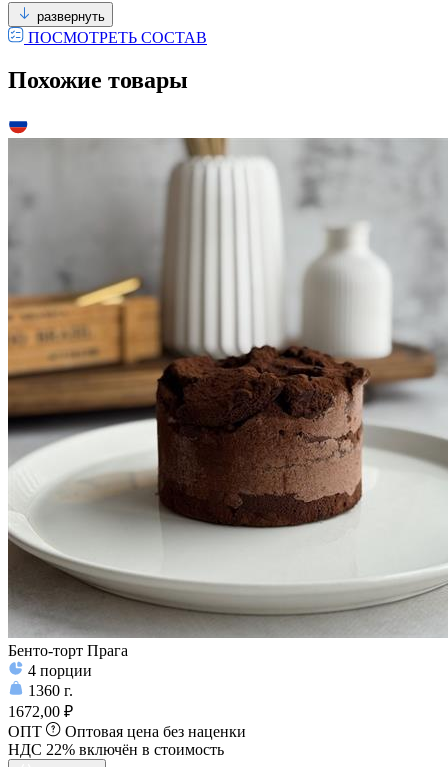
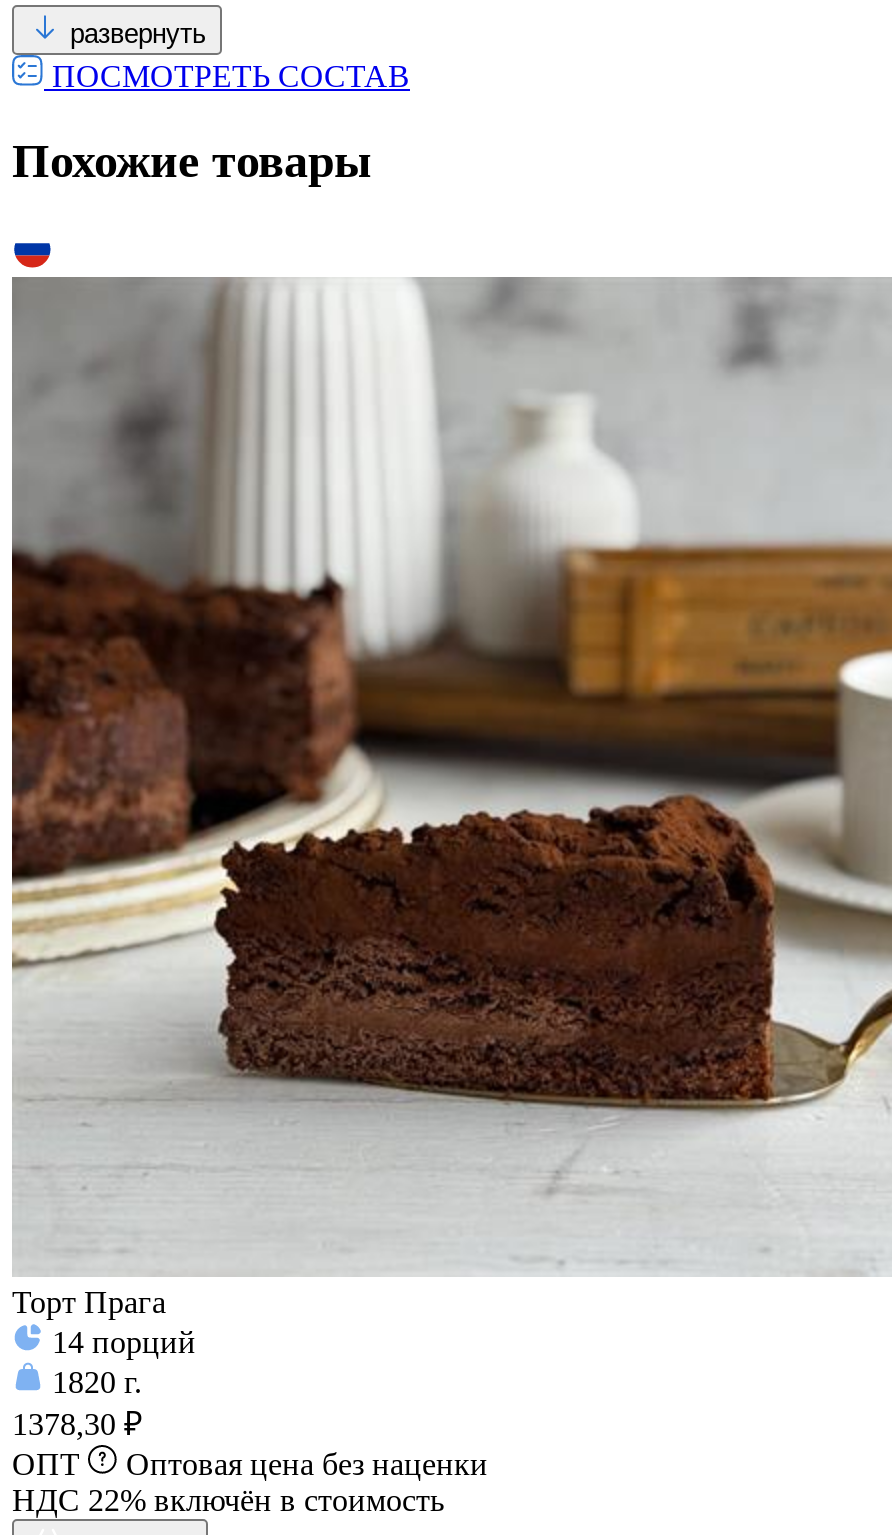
[7,137,445,720] [image] | Бенто-торт Прага | 4 порции | 1360 г. | 1672,00 ₽ -> [10,277,886,1441] [image] | Торт Прага | 14 порций | 1820 г. | 1378,30 ₽

